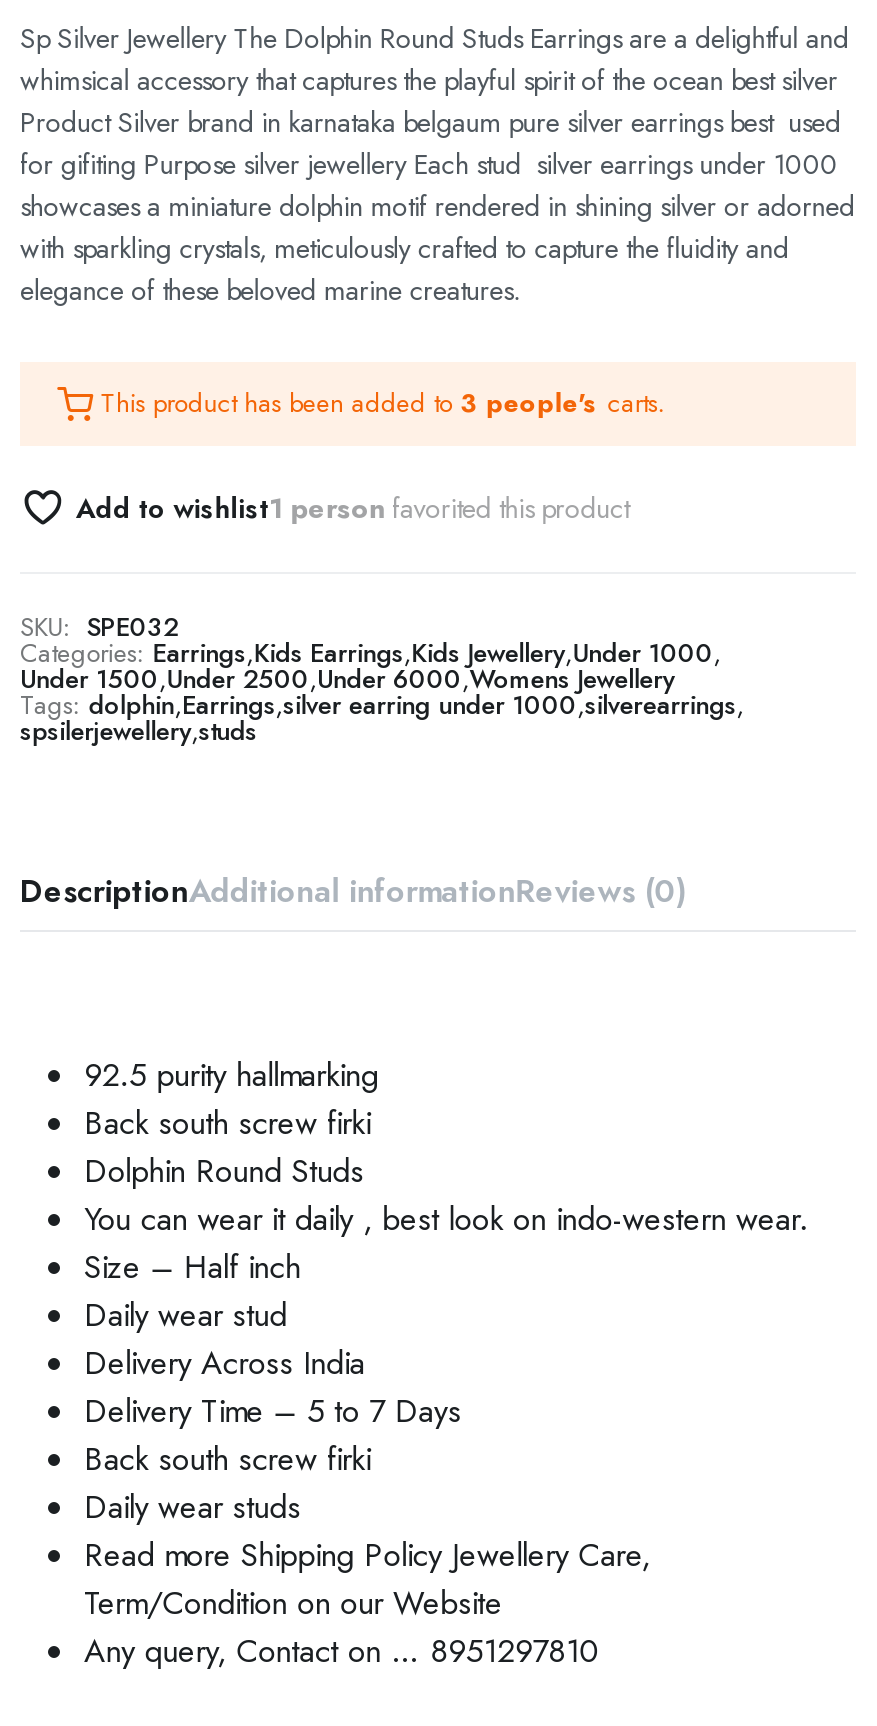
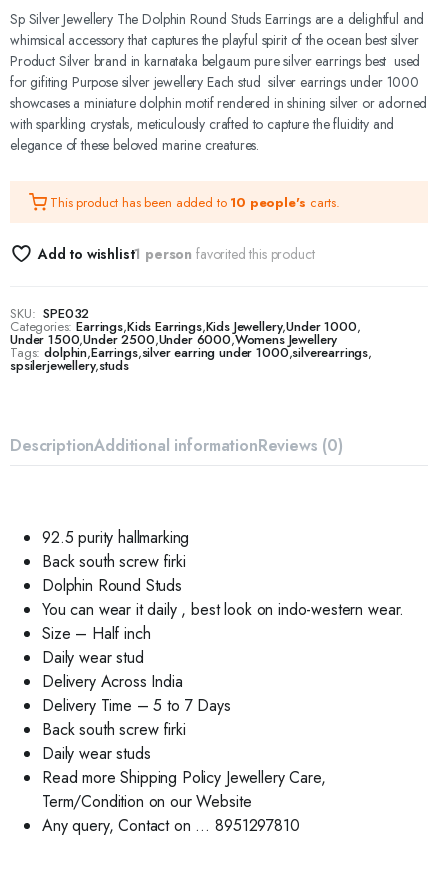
[100,385,665,423] This product has been added to 3 people's carts. -> [50,193,339,212] This product has been added to 10 people's carts.

